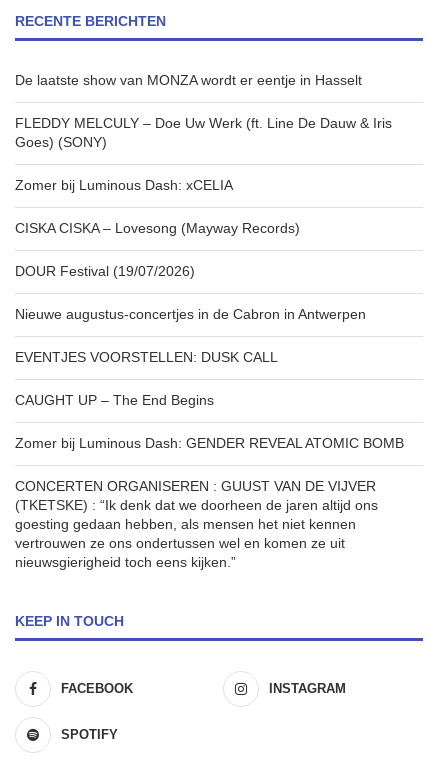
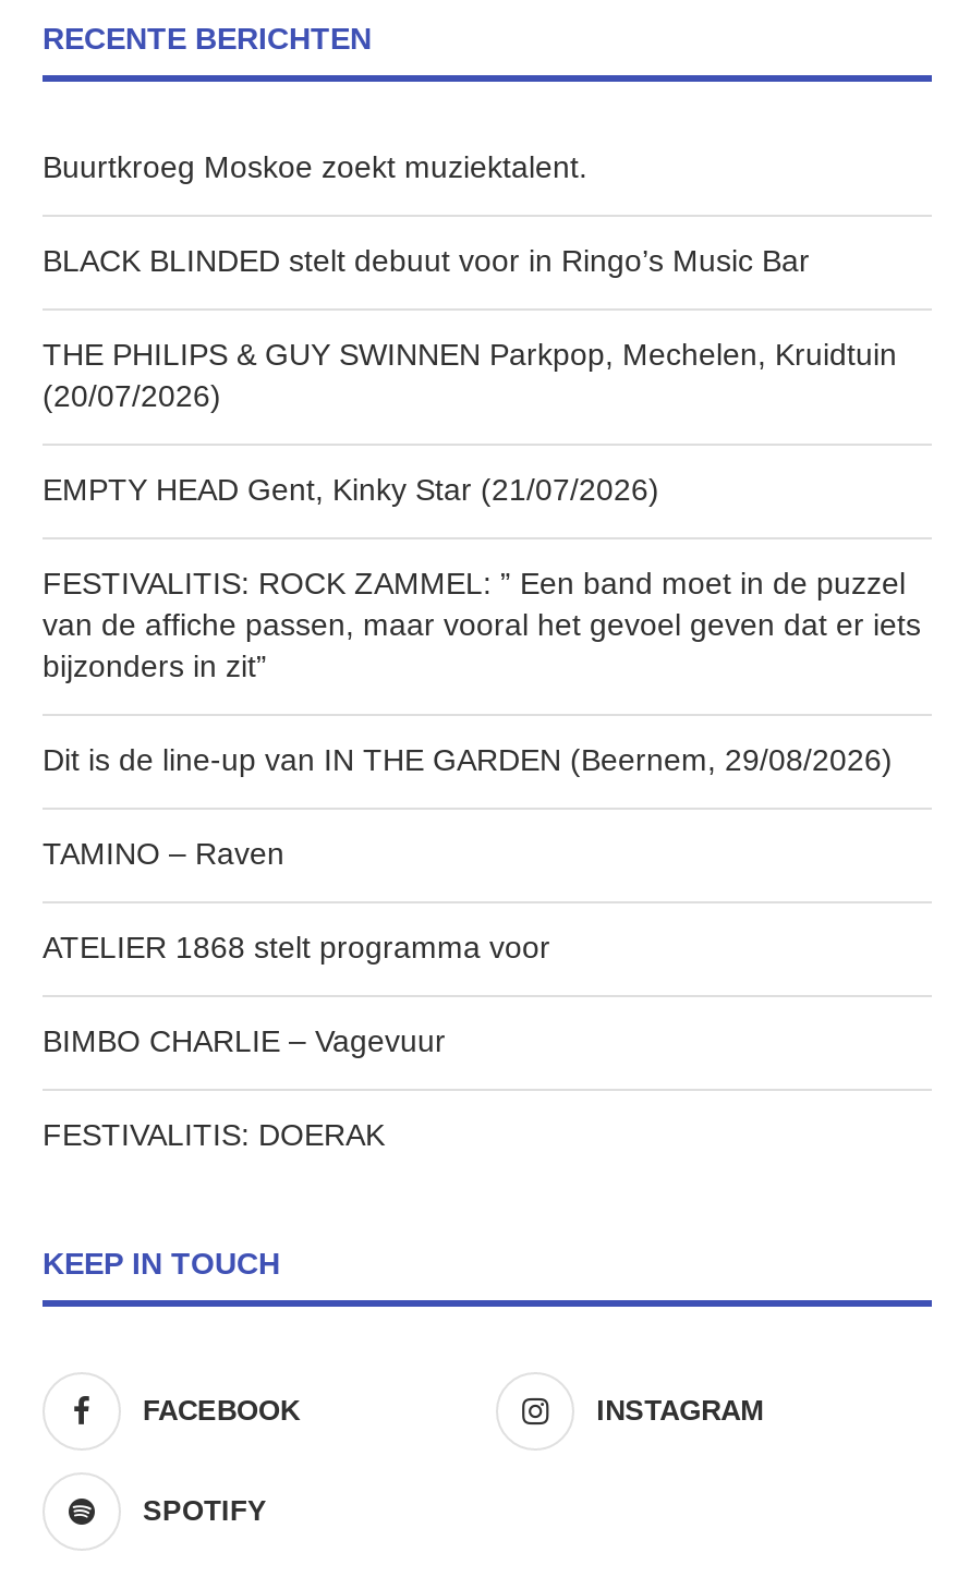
[15,72,362,88] De laatste show van MONZA wordt er eentje in Hasselt -> [43,150,587,185] Buurtkroeg Moskoe zoekt muziektalent.
[15,115,392,150] FLEDDY MELCULY – Doe Uw Werk (ft. Line De Dauw & Iris | Goes) (SONY) -> [43,244,810,279] BLACK BLINDED stelt debuut voor in Ringo’s Music Bar
[15,177,233,193] Zomer bij Luminous Dash: xCELIA -> [43,338,897,414] THE PHILIPS & GUY SWINNEN Parkpop, Mechelen, Kruidtuin | (20/07/2026)
[15,220,300,236] CISKA CISKA – Lovesong (Mayway Records) -> [43,473,659,508] EMPTY HEAD Gent, Kinky Star (21/07/2026)
[15,263,195,279] DOUR Festival (19/07/2026) -> [43,566,921,684] FESTIVALITIS: ROCK ZAMMEL: ” Een band moet in de puzzel | van de affiche passen, maar vooral het gevoel geven dat er iets | bijzonders in zit”
[15,306,366,322] Nieuwe augustus-concertjes in de Cabron in Antwerpen -> [43,743,893,778] Dit is de line-up van IN THE GARDEN (Beernem, 29/08/2026)
[15,349,278,365] EVENTJES VOORSTELLEN: DUSK CALL -> [43,837,284,872] TAMINO – Raven
[15,392,214,408] CAUGHT UP – The End Begins -> [43,931,550,965] ATELIER 1868 stelt programma voor
[15,435,404,451] Zomer bij Luminous Dash: GENDER REVEAL ATOMIC BOMB -> [43,1024,446,1059] BIMBO CHARLIE – Vagevuur
[15,478,378,570] CONCERTEN ORGANISEREN : GUUST VAN DE VIJVER | (TKETSKE) : “Ik denk dat we doorheen de jaren altijd ons | goesting gedaan hebben, als mensen het niet kennen | vertrouwen ze ons ondertussen wel en komen ze uit | nieuwsgierigheid toch eens kijken.” -> [43,1118,385,1153] FESTIVALITIS: DOERAK

